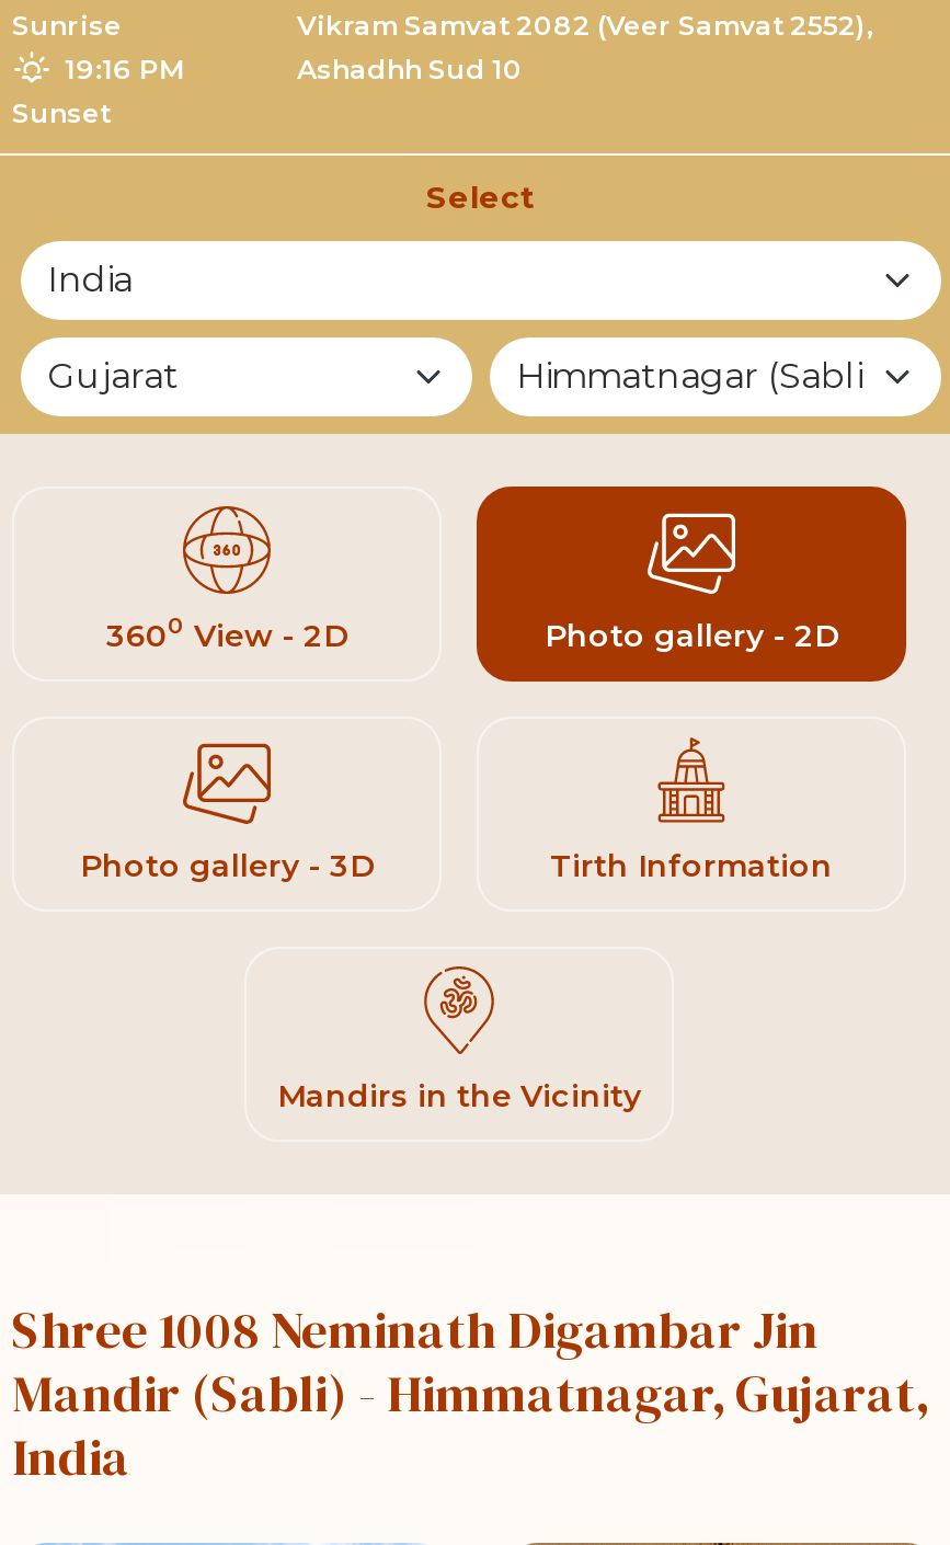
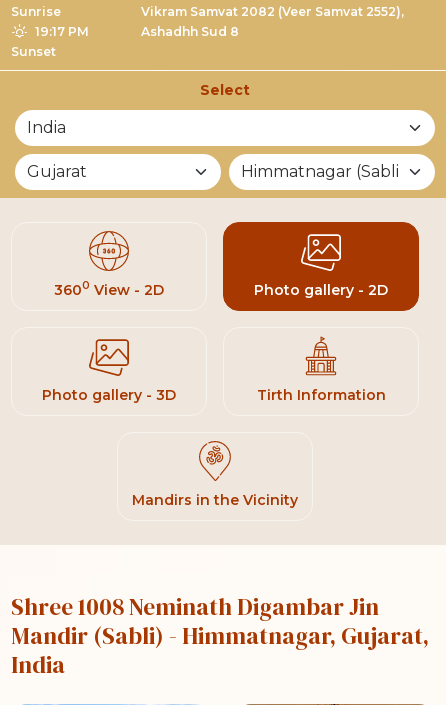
[58,52,185,85] 19:16 PM -> [32,24,89,39] 19:17 PM
[297,52,523,85] Ashadhh Sud 10 -> [141,24,239,39] Ashadhh Sud 8

